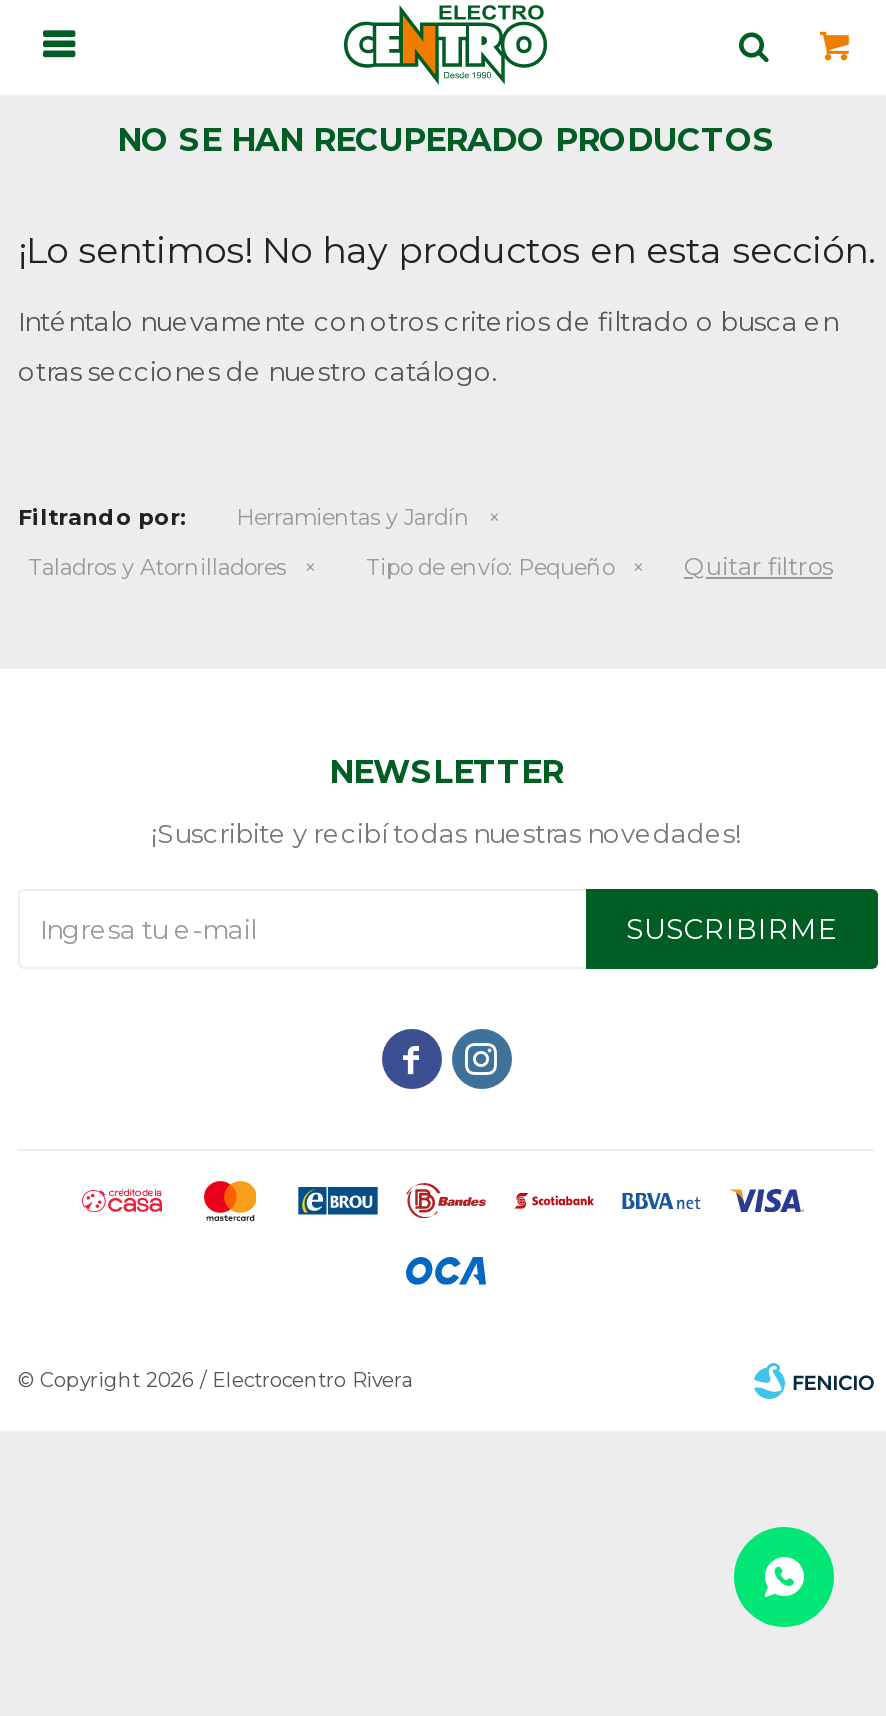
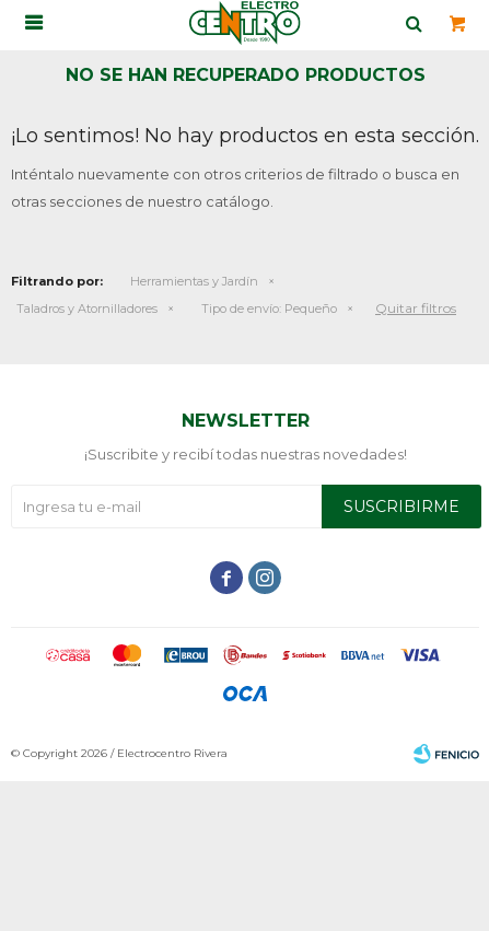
[732,1525,836,1629] [image] -> none

